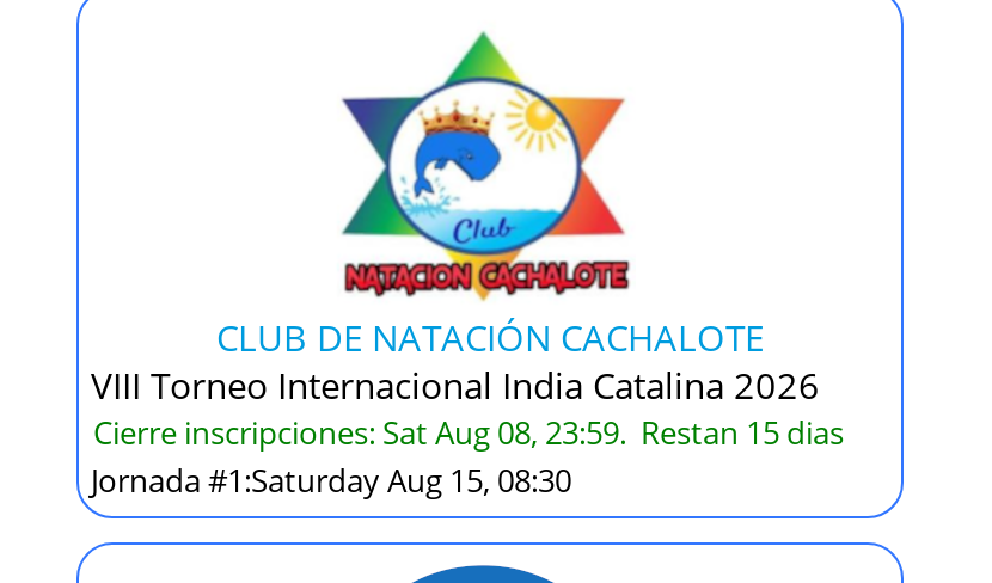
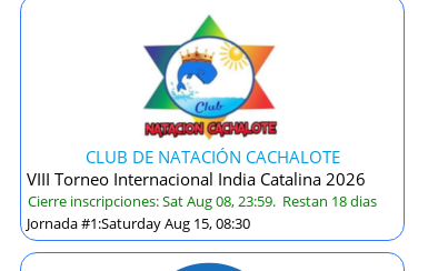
[93,410,844,453] Cierre inscripciones: Sat Aug 08, 23:59. Restan 15 dias -> [28,191,377,211] Cierre inscripciones: Sat Aug 08, 23:59. Restan 18 dias

